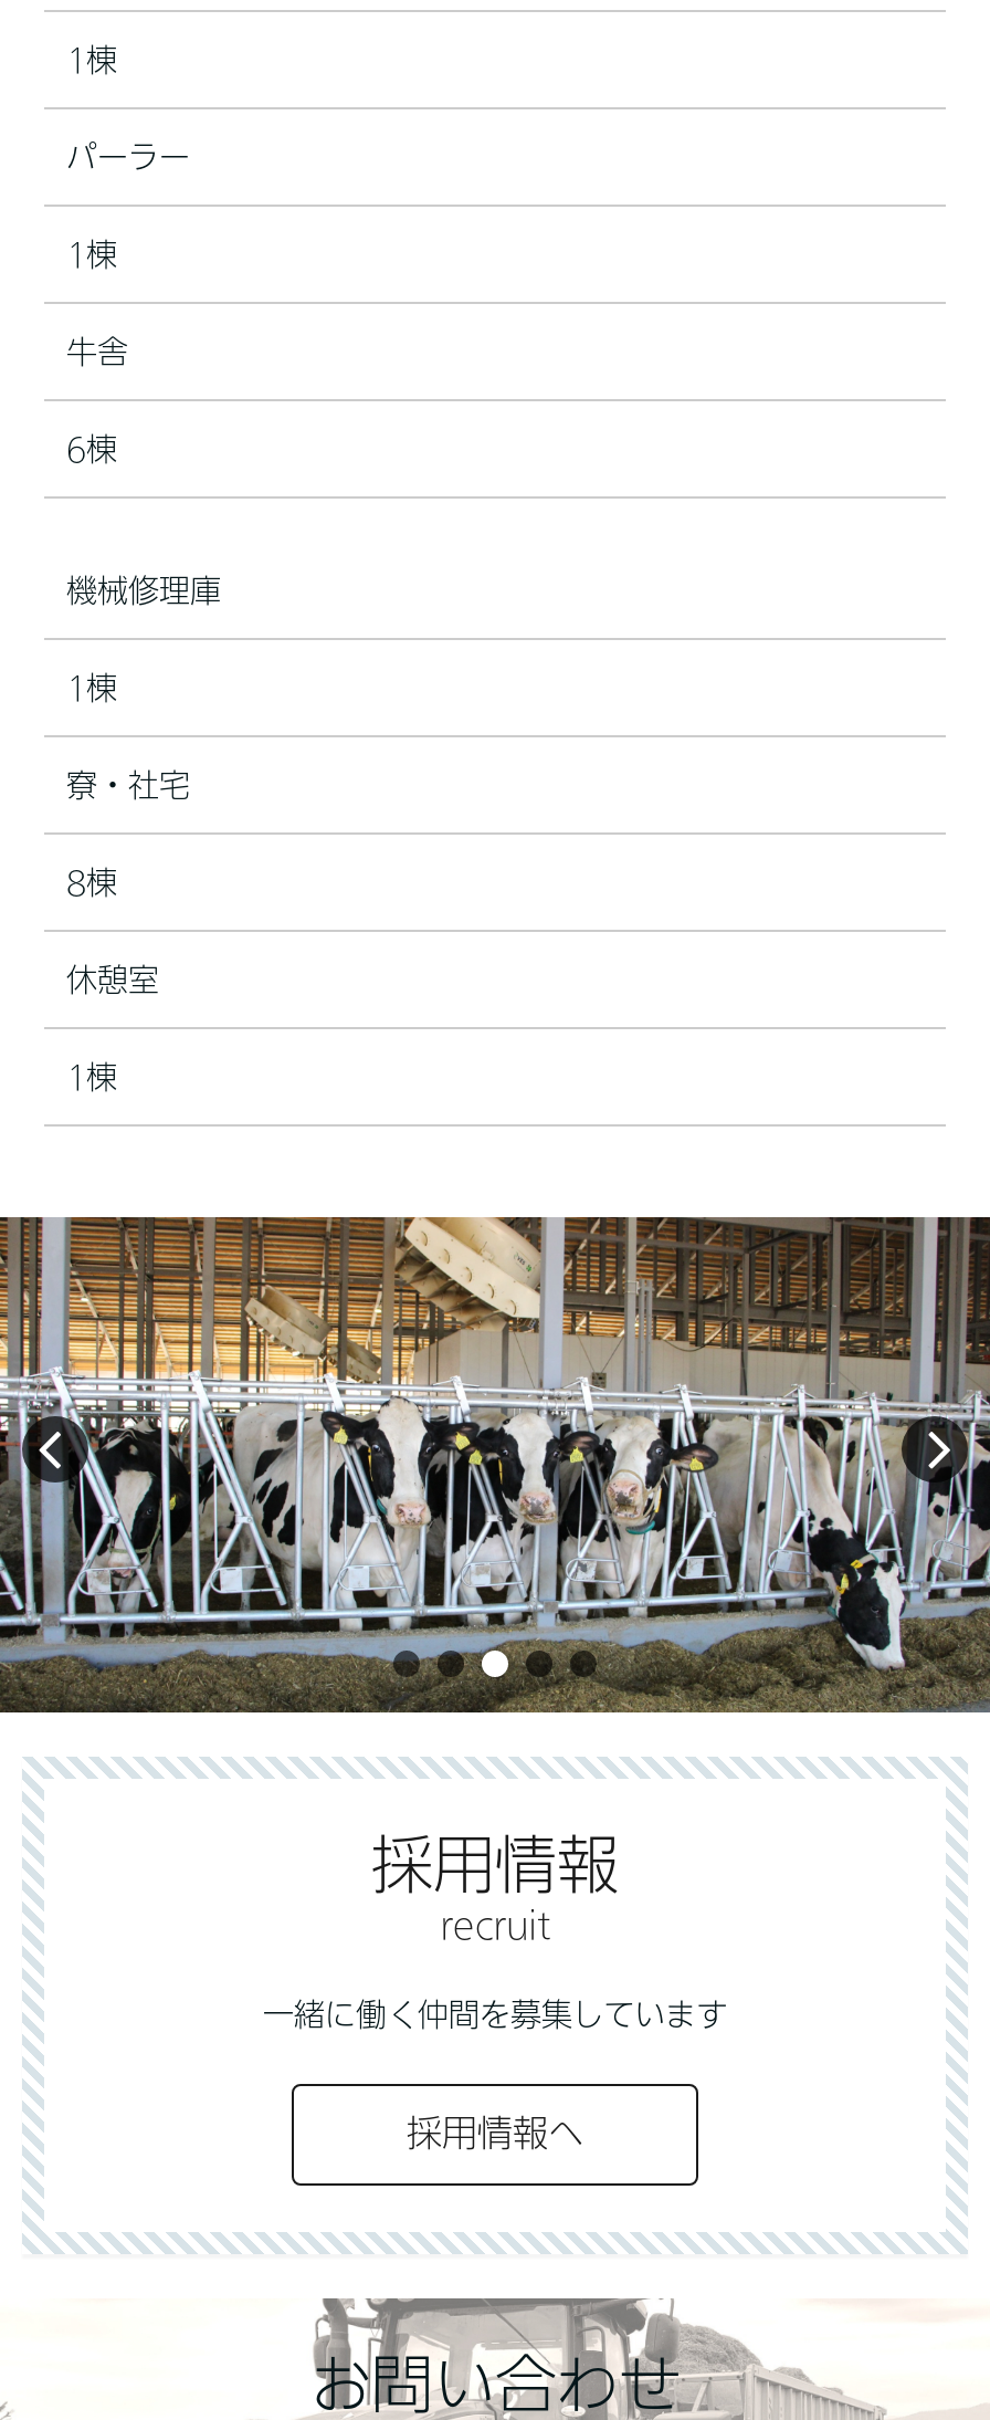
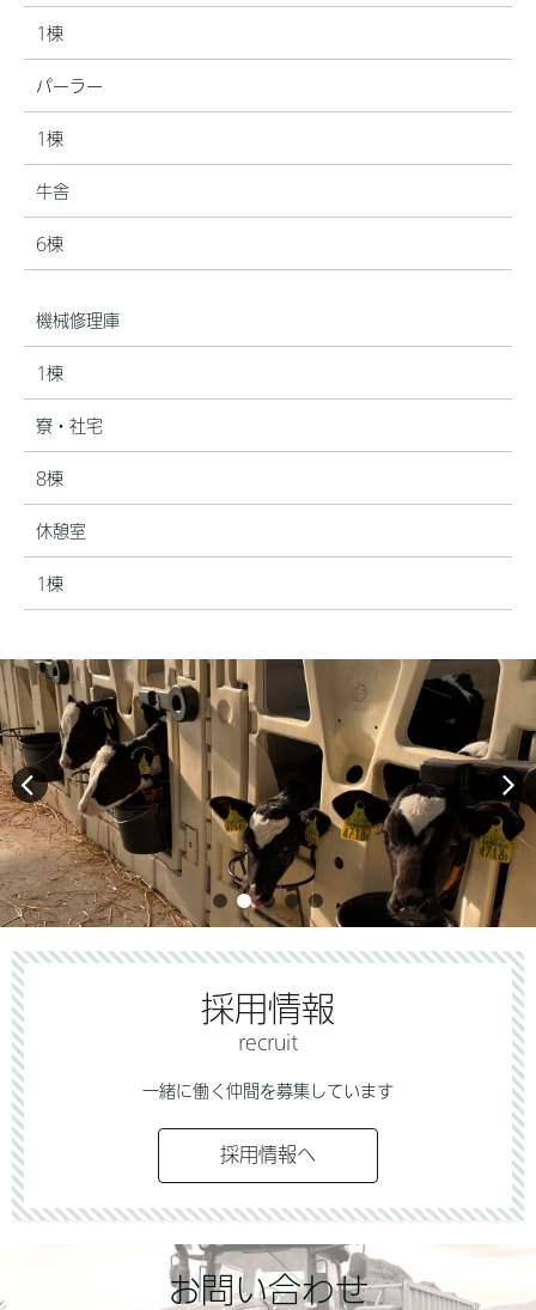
[7,1215,983,1715] [image] -> [4,658,532,928] [image]

